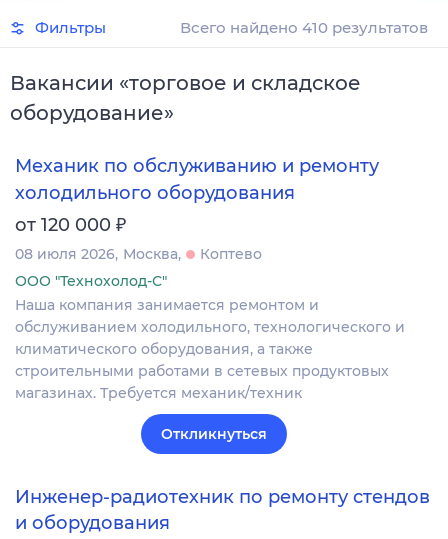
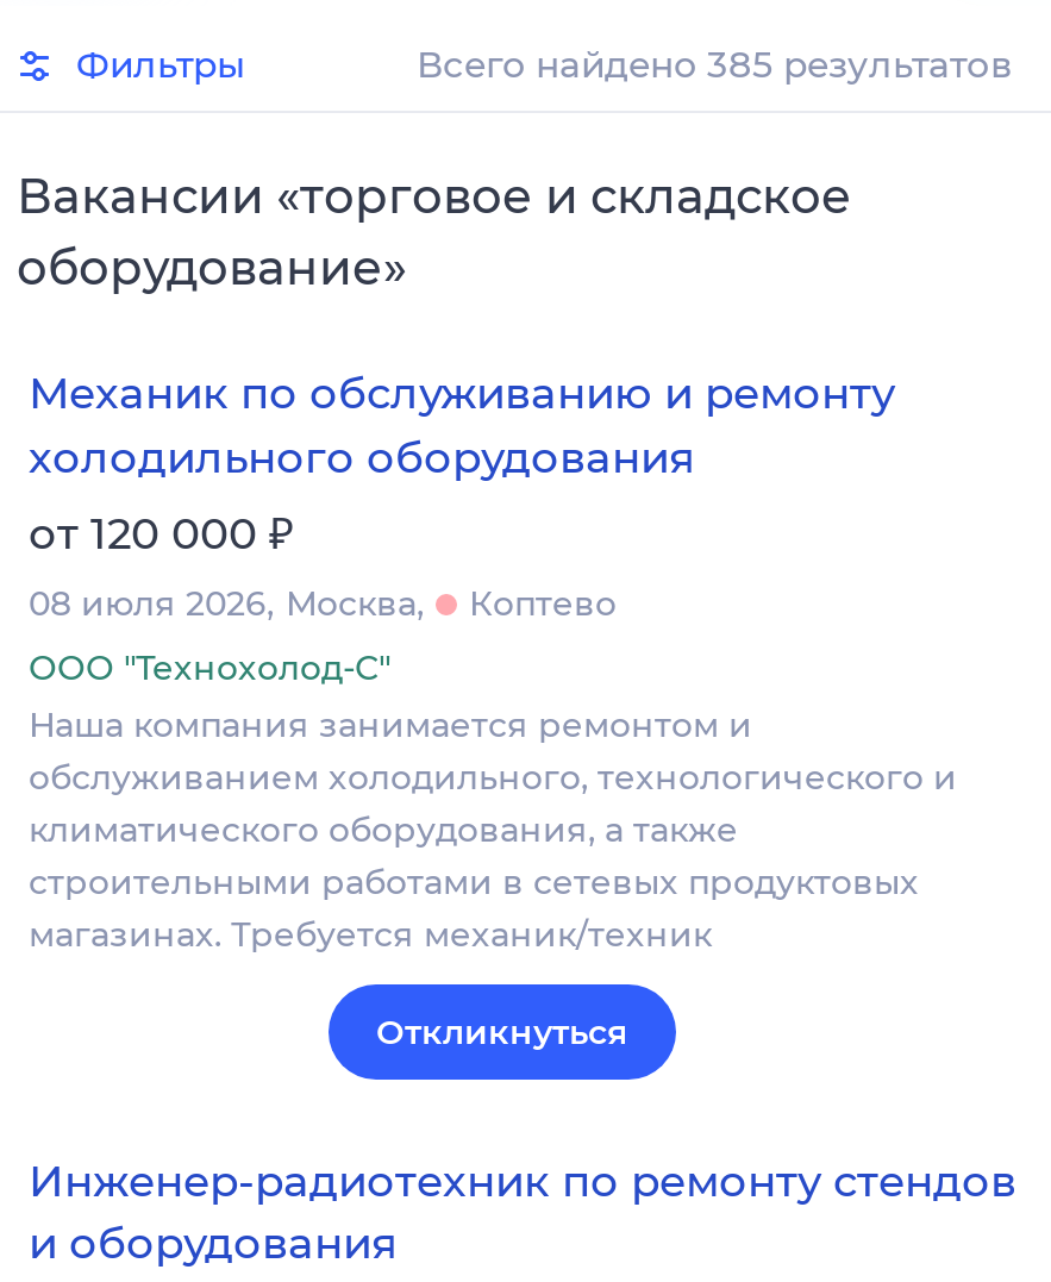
[180,18,428,37] Всего найдено 410 результатов -> [417,42,1012,87] Всего найдено 385 результатов

